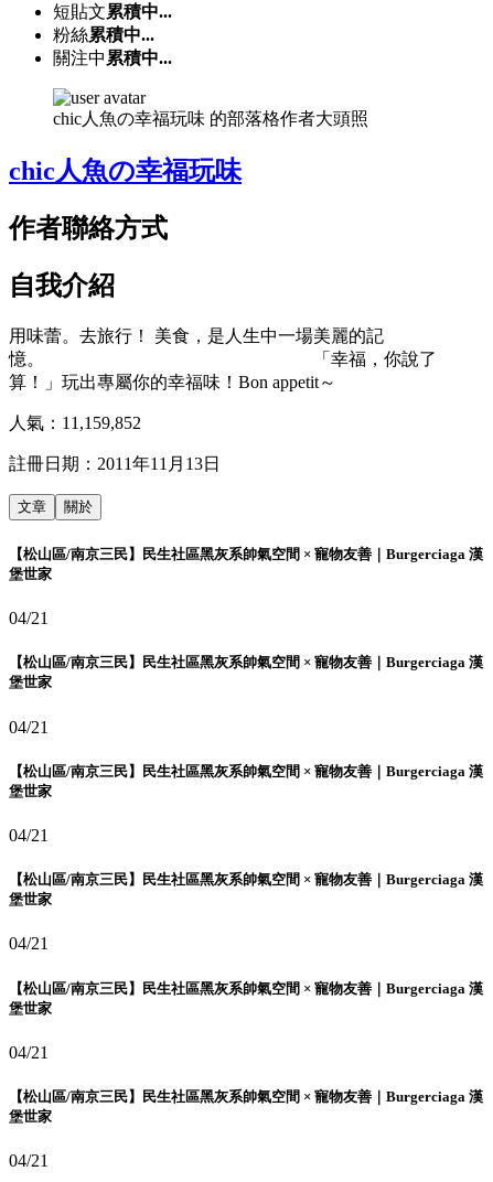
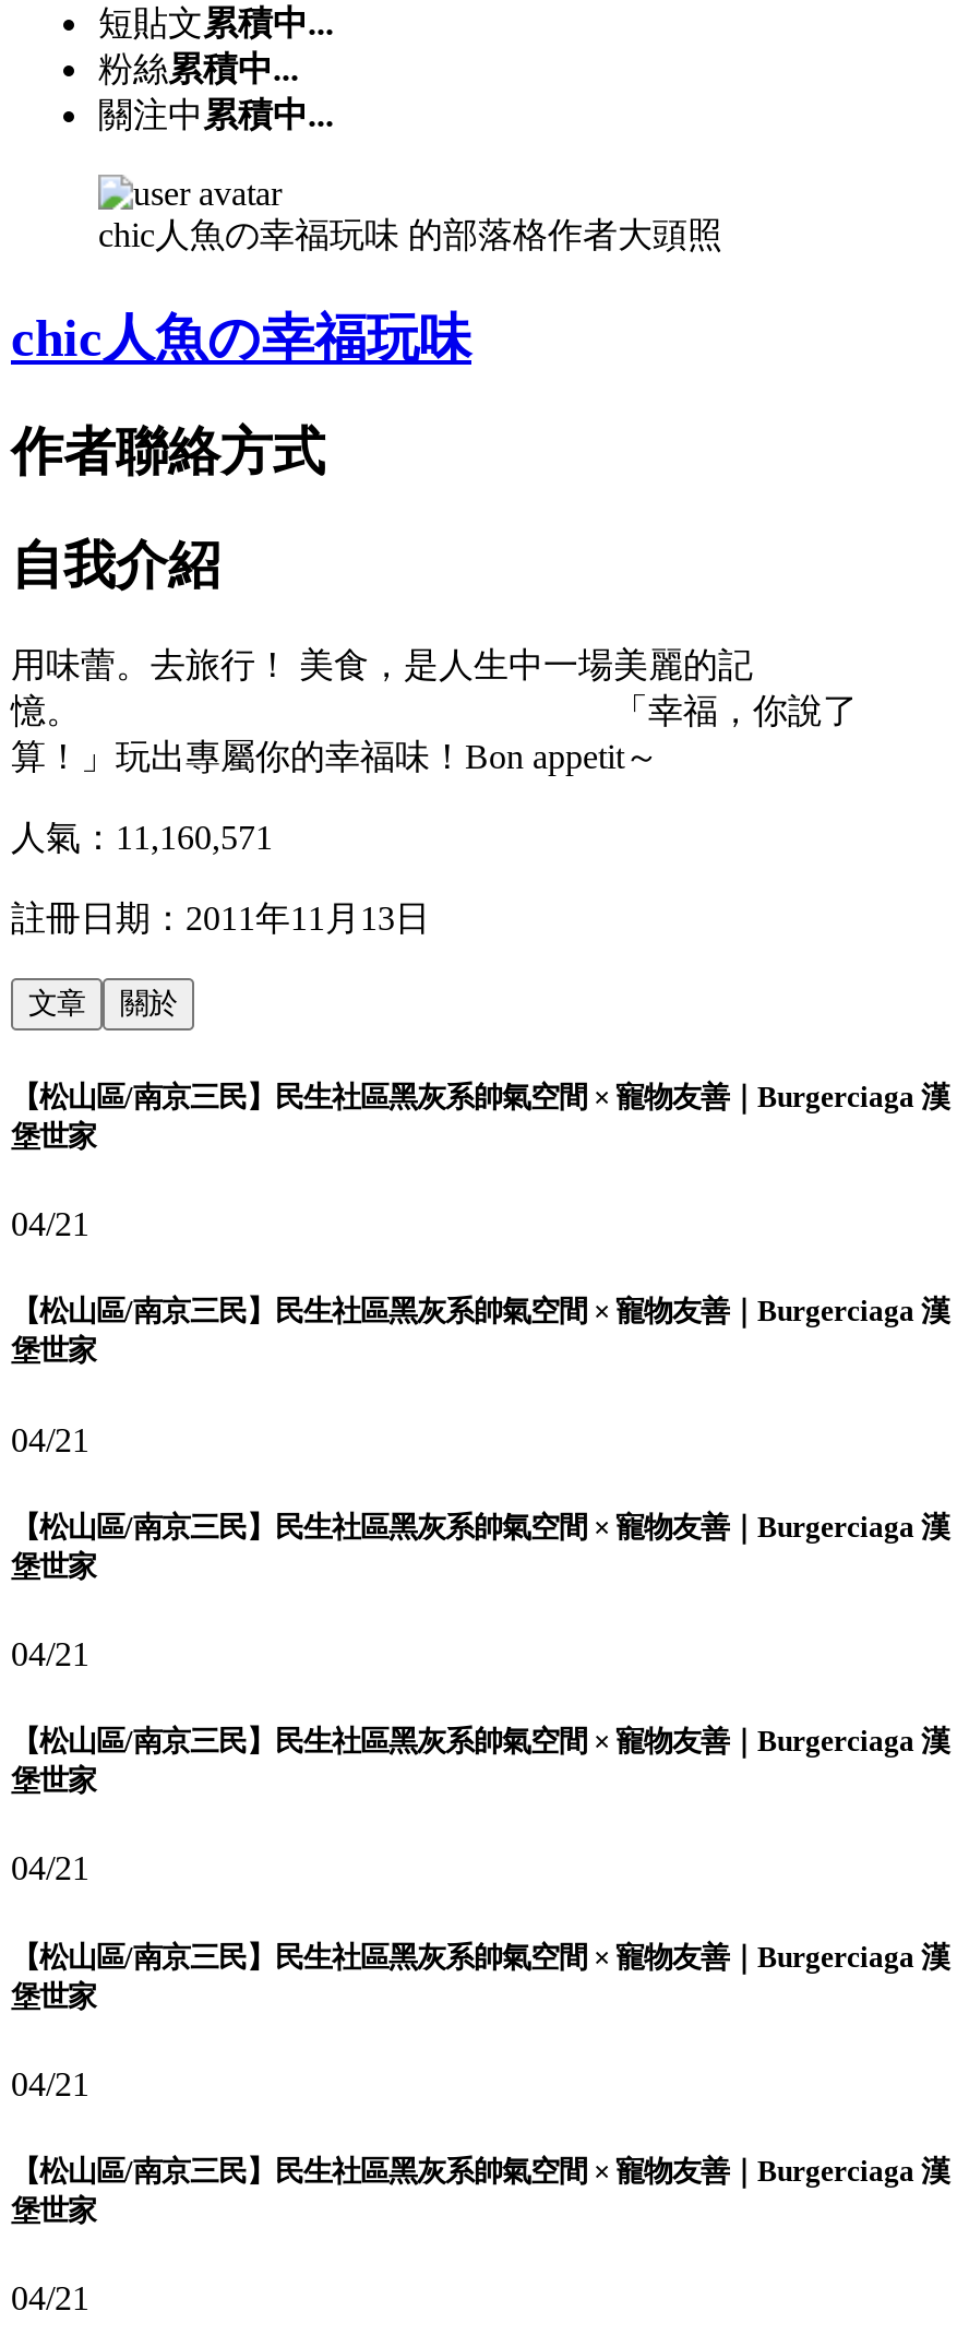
[9,413,141,432] 人氣：11,159,852 -> [11,819,273,856] 人氣：11,160,571

